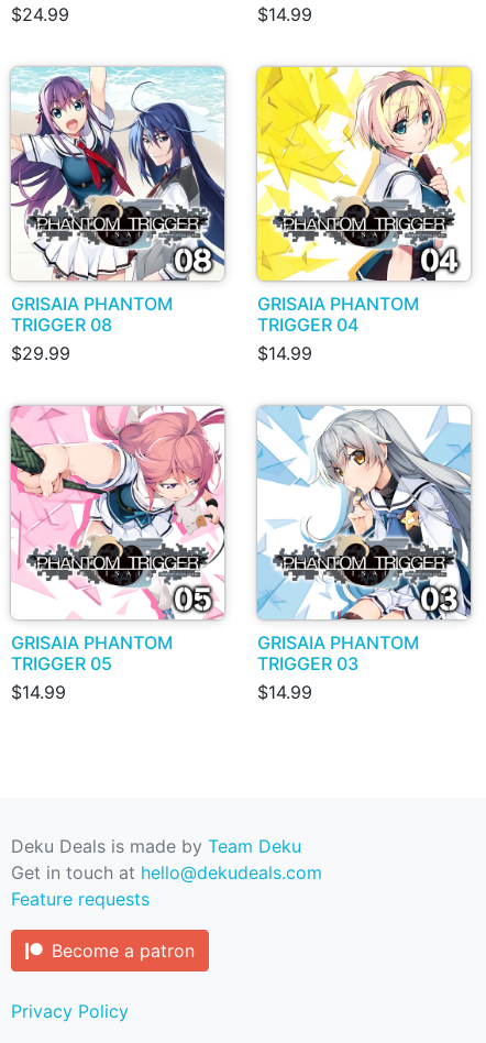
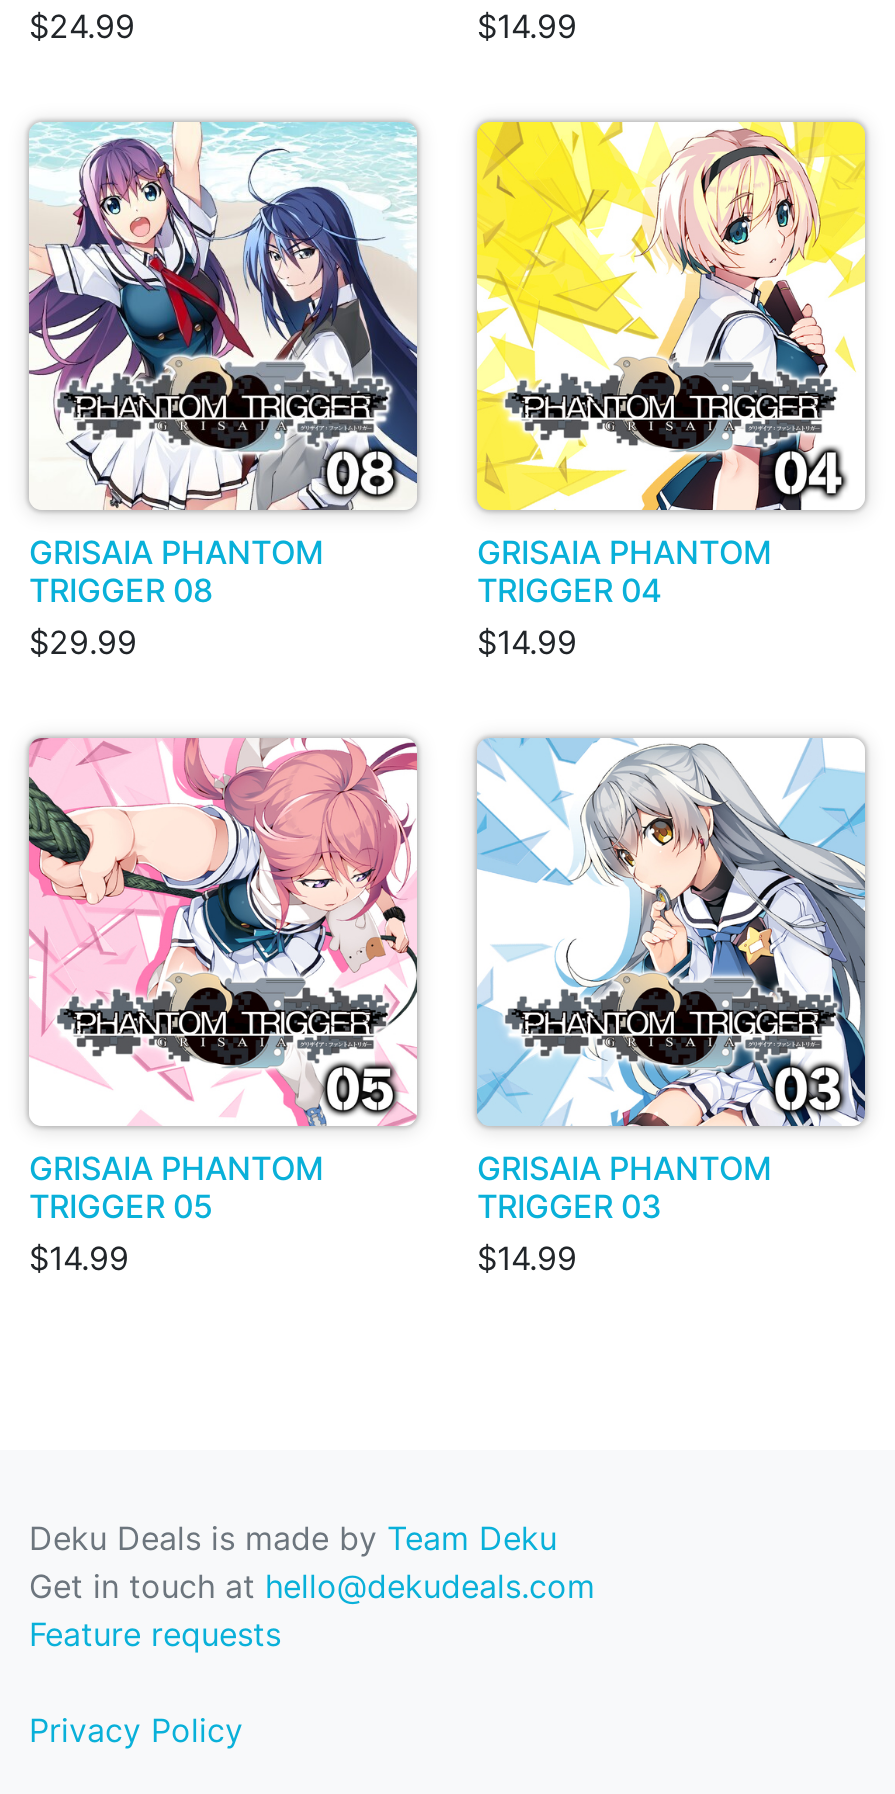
[52,940,195,962] Become a patron -> none

